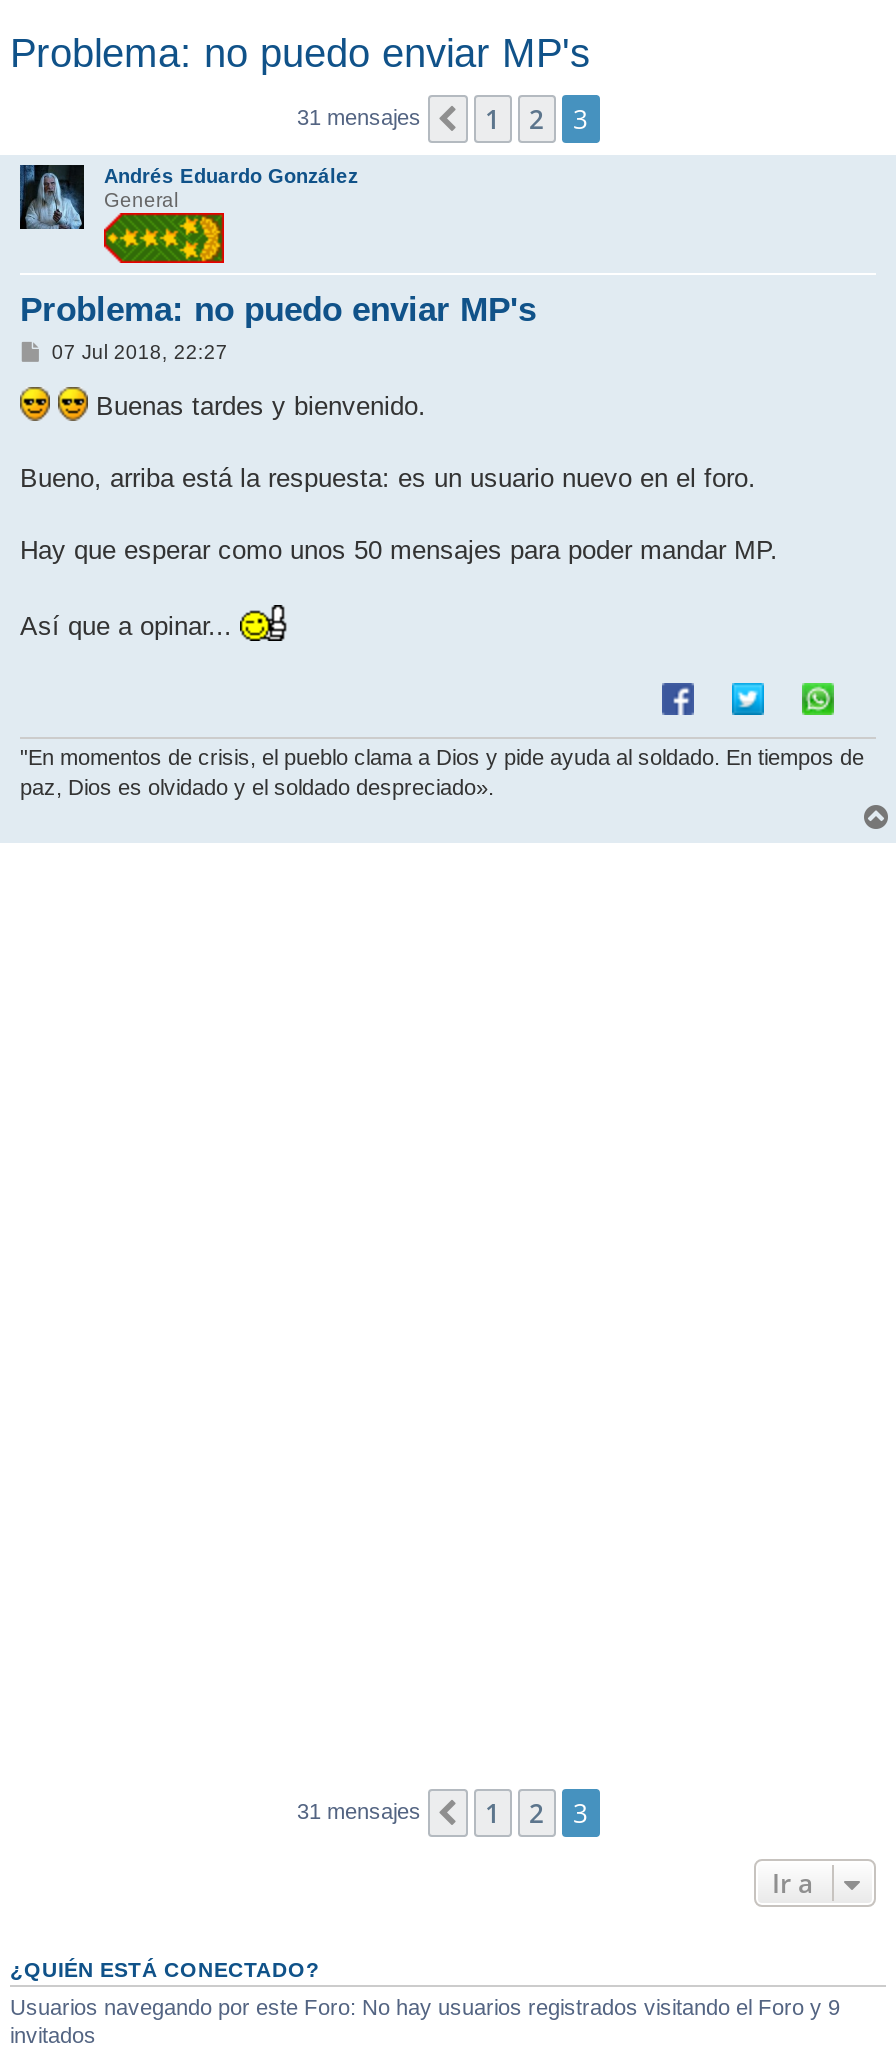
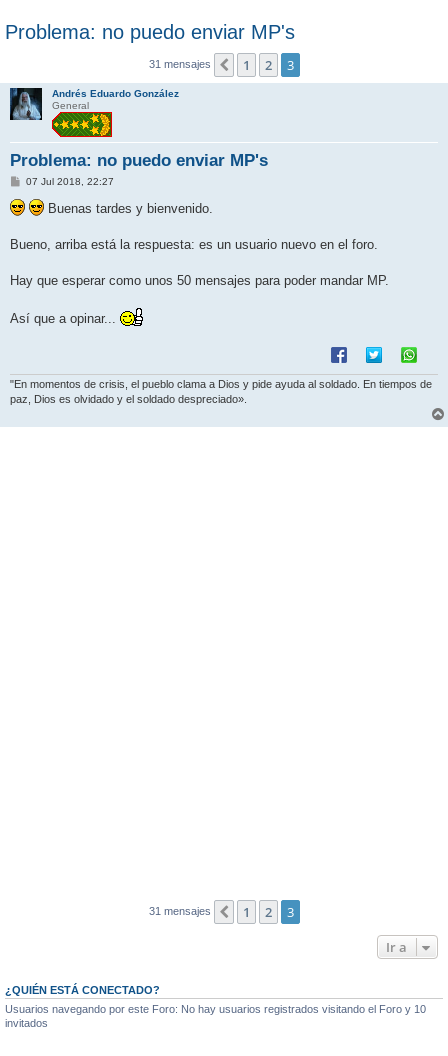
[10,1995,840,2019] Usuarios navegando por este Foro: No hay usuarios registrados visitando el Foro y 9 -> [5,1003,426,1015] Usuarios navegando por este Foro: No hay usuarios registrados visitando el Foro y 10

